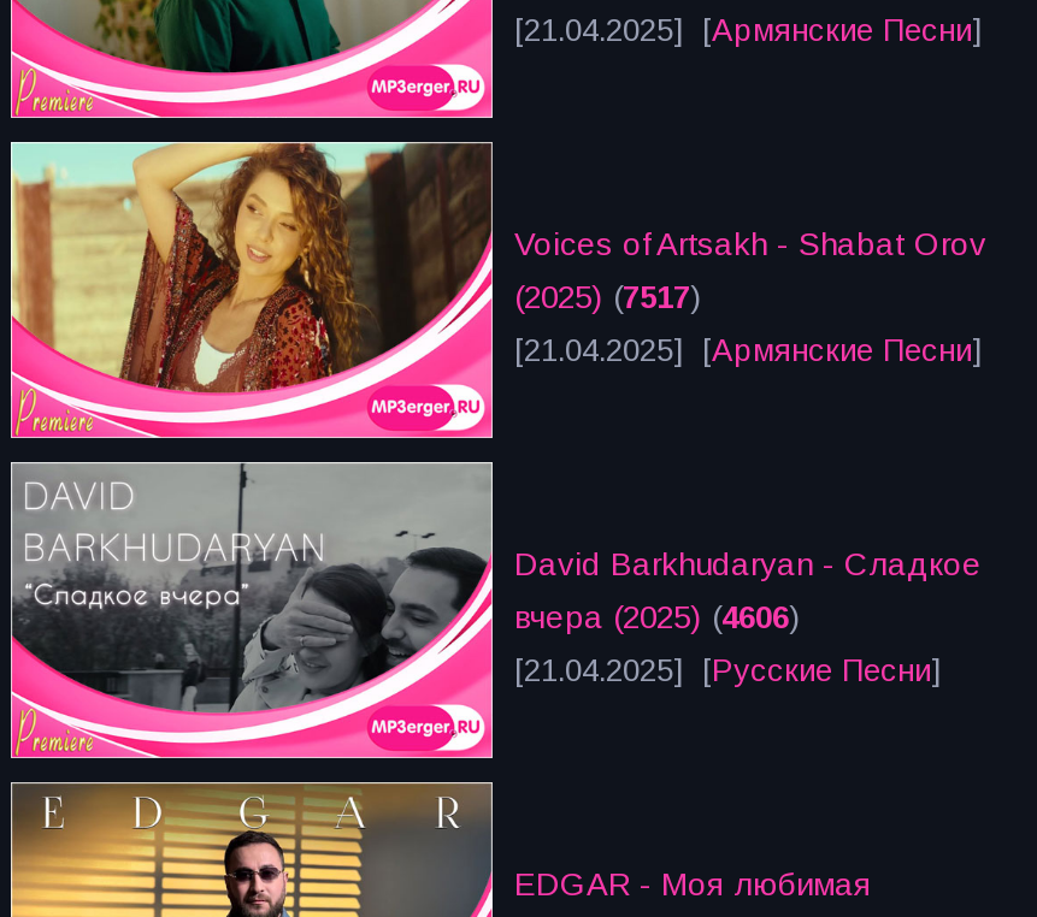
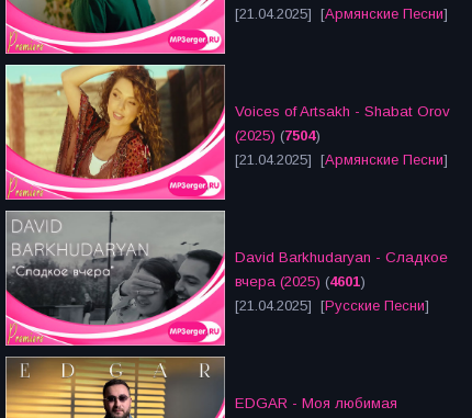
[514,280,702,316] (2025) (7517) -> [235,128,321,144] (2025) (7504)
[514,600,801,636] вчера (2025) (4606) -> [235,274,366,290] вчера (2025) (4601)

